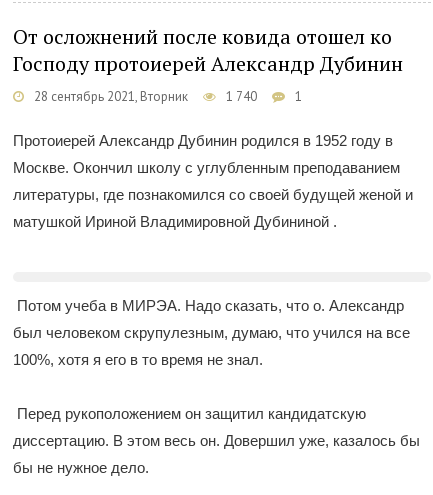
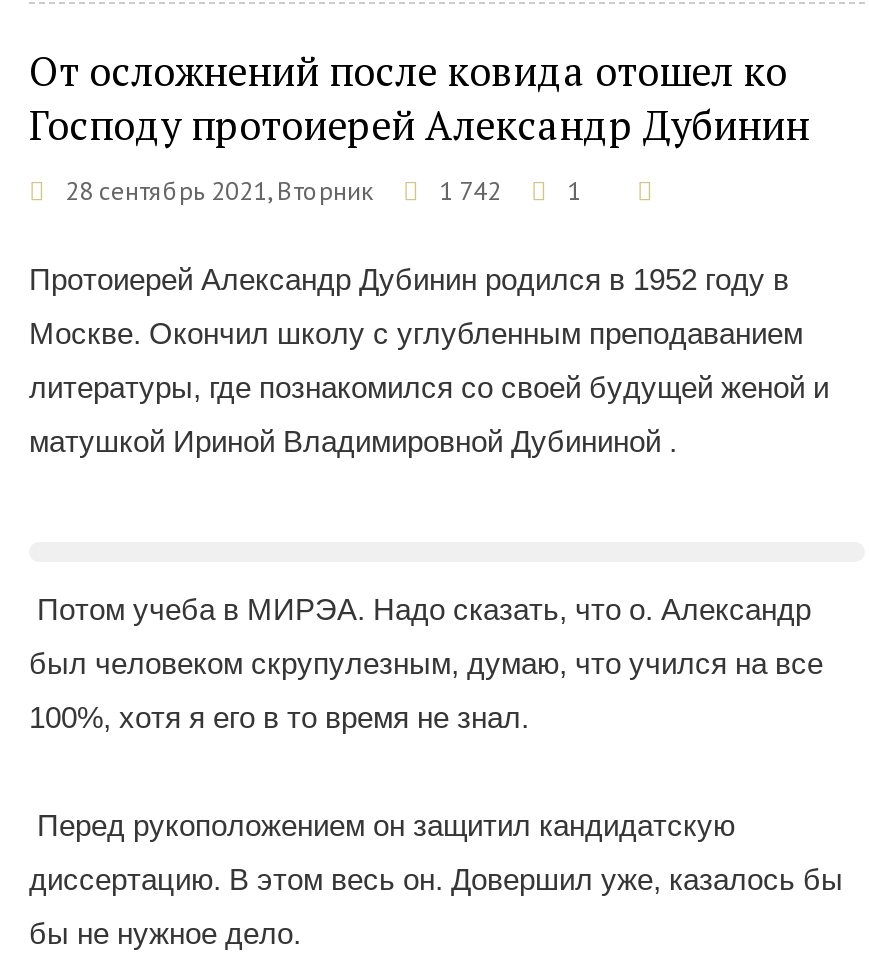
[226,88,257,105] 1 740 -> [439,174,501,208] 1 742

